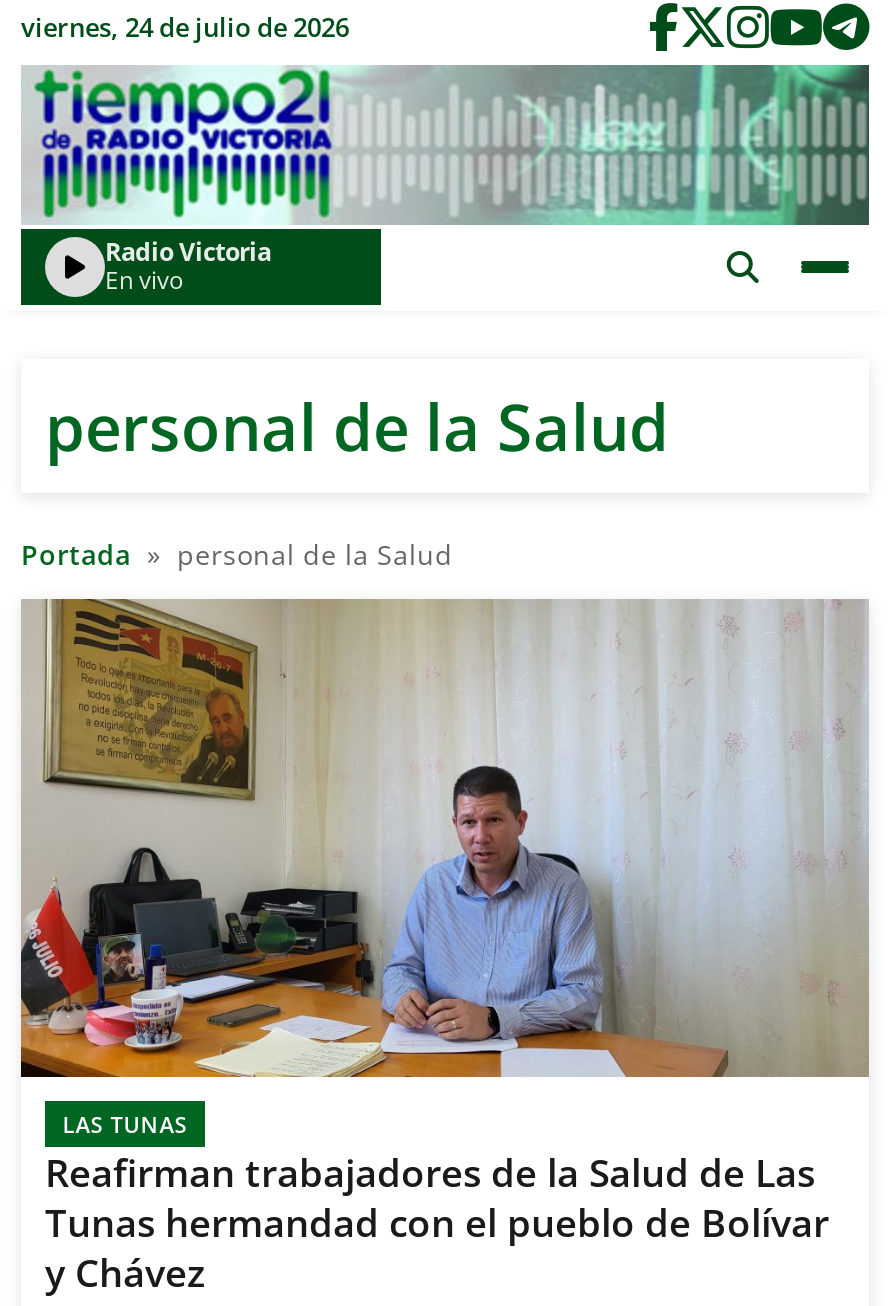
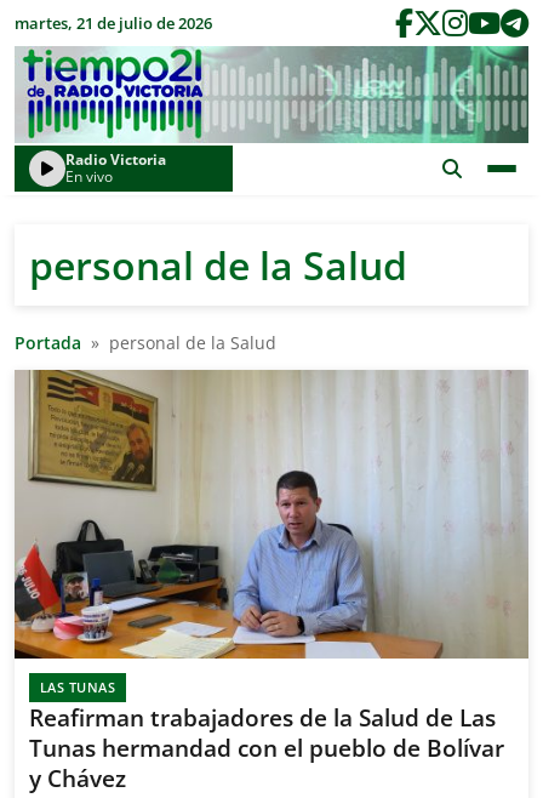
[21,9,349,45] viernes, 24 de julio de 2026 -> [15,12,212,34] martes, 21 de julio de 2026

